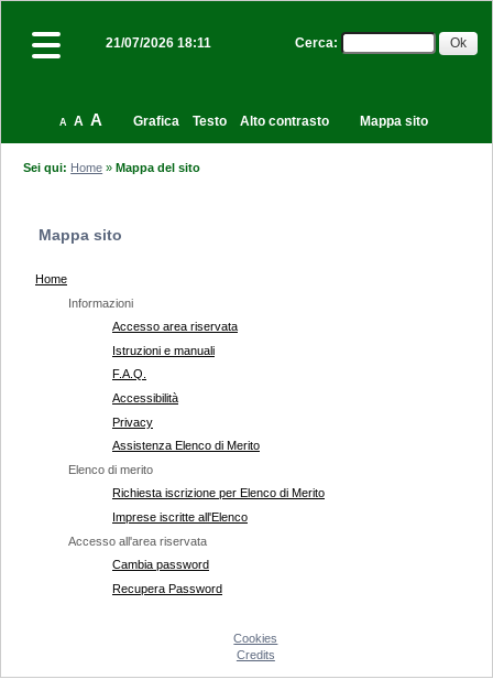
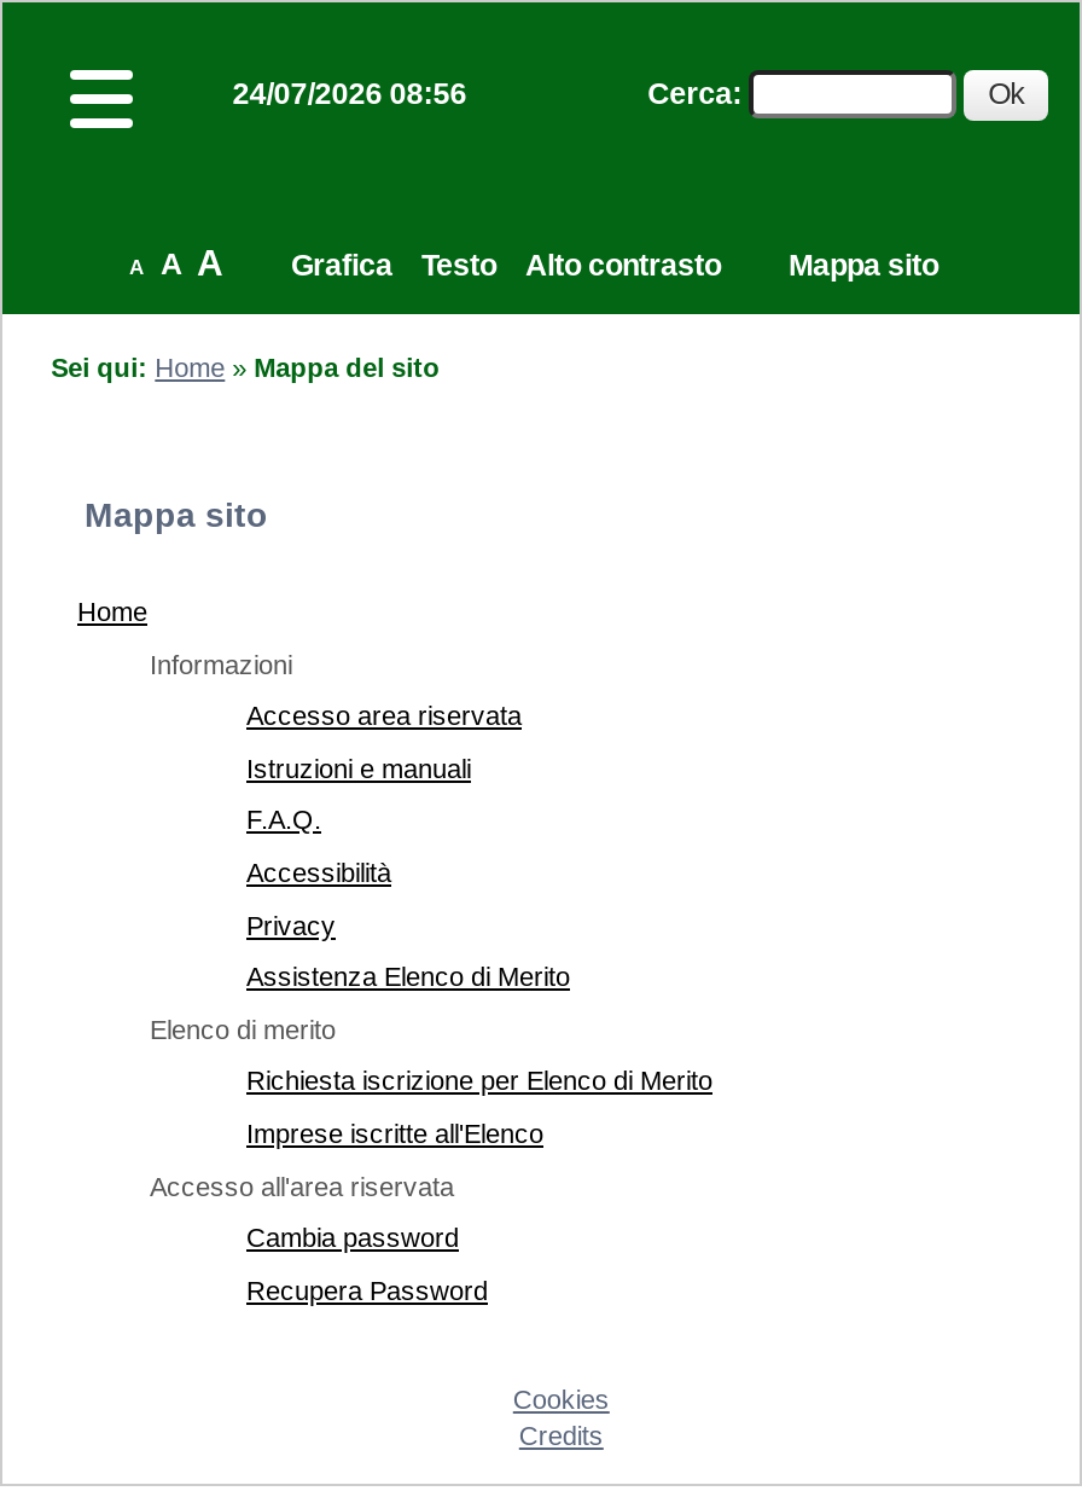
[106,35,212,51] 21/07/2026 18:11 -> [233,78,467,112] 24/07/2026 08:56

